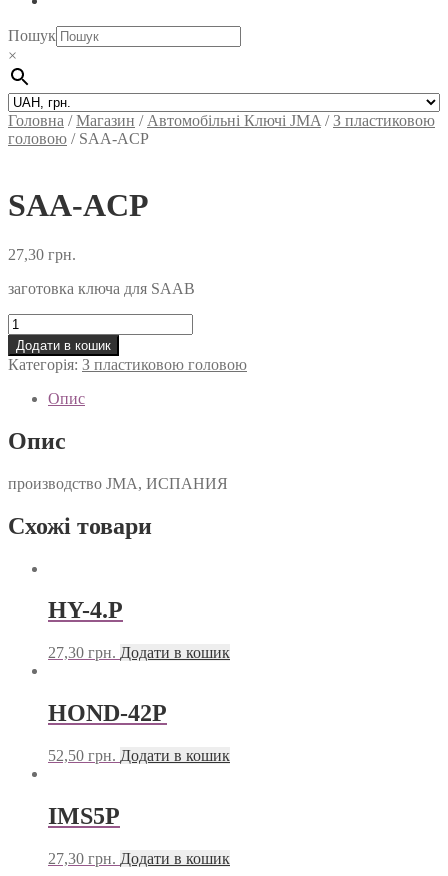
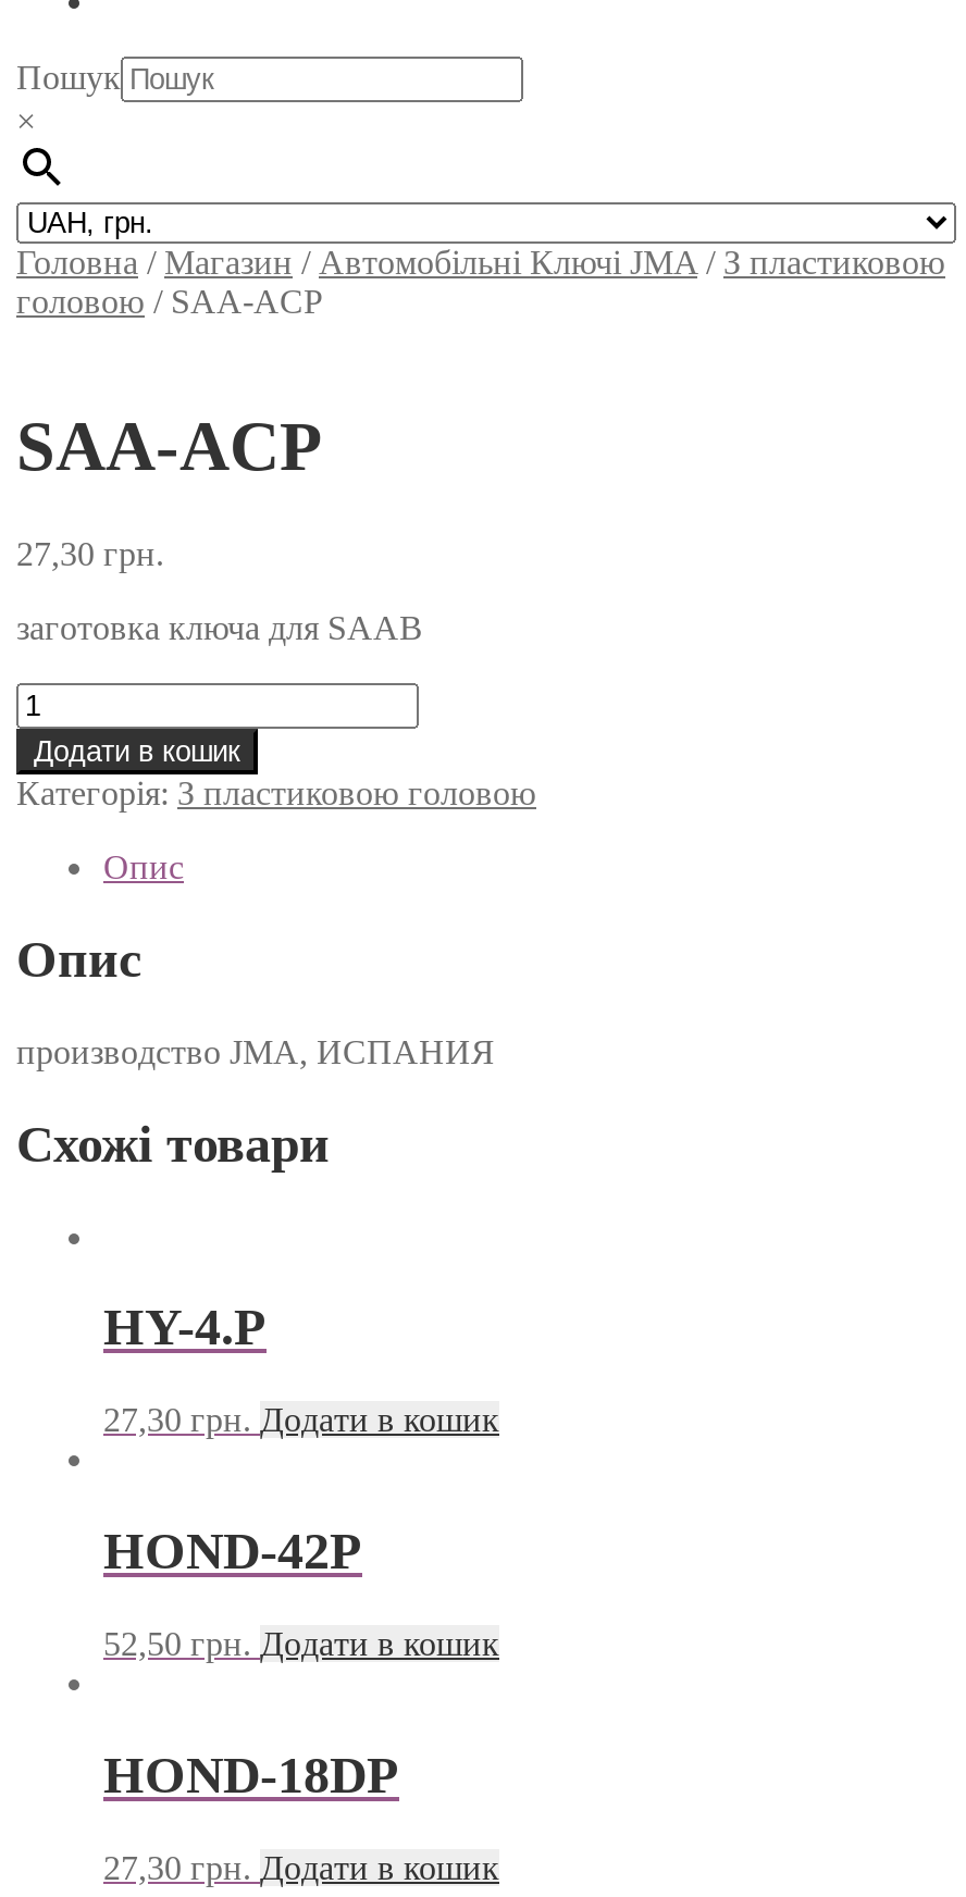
[48,803,120,829] IMS5P -> [103,1747,399,1803] HOND-18DP

